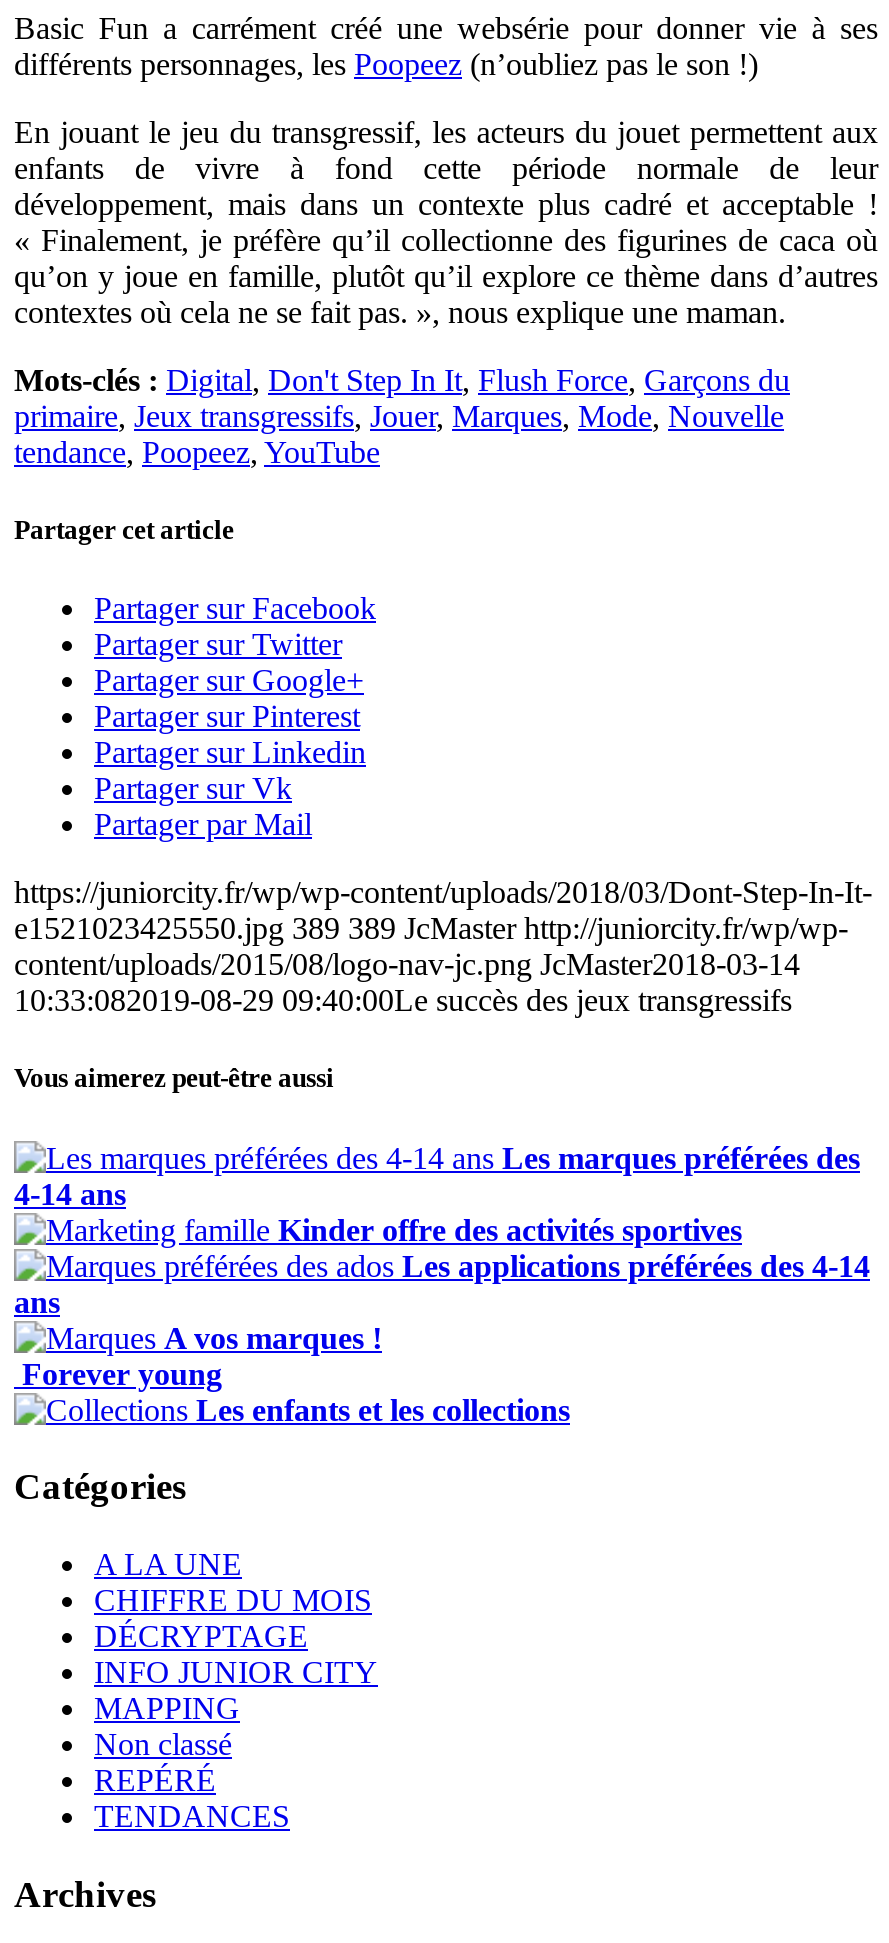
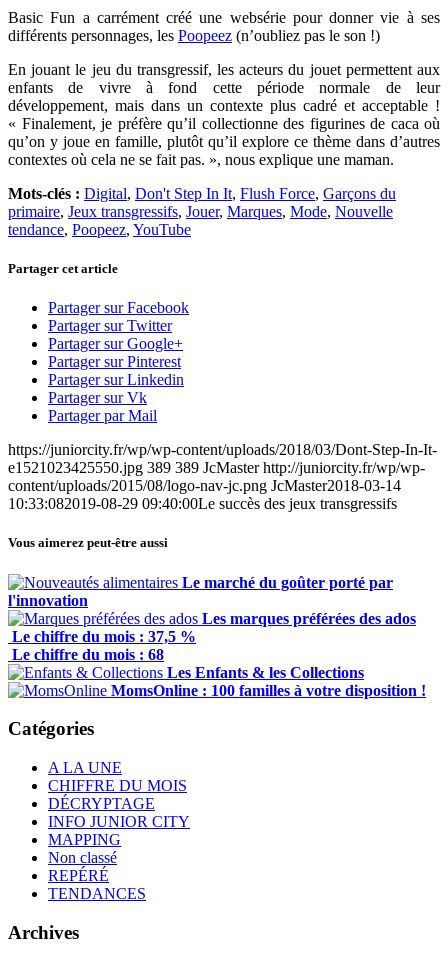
[14,1140,870,1426] Les marques préférées des | 4-14 ans | Kinder offre des activités sportives | Les applications préférées des 4-14 | ans | A vos marques ! | Forever young | Les enfants et les collections -> [8,573,426,698] Le marché du goûter porté par | l'innovation | Les marques préférées des ados | Le chiffre du mois : 37,5 % | Le chiffre du mois : 68 | Les Enfants & les Collections | MomsOnline : 100 familles à votre disposition !

